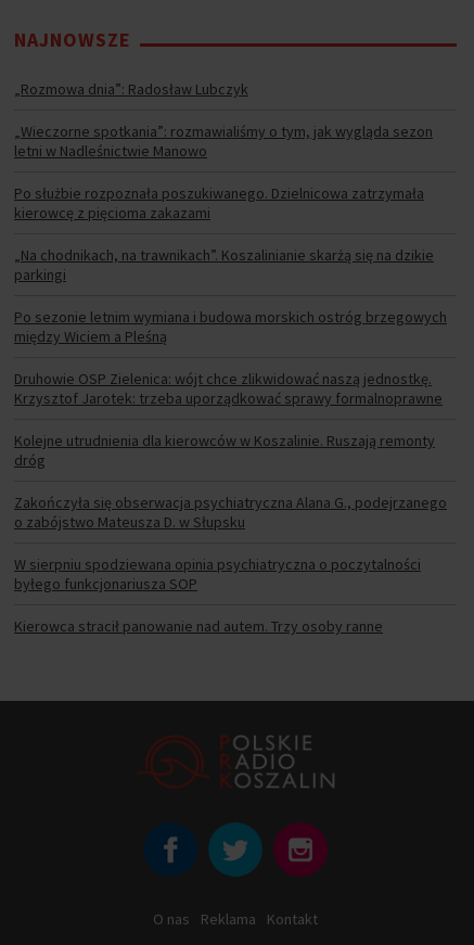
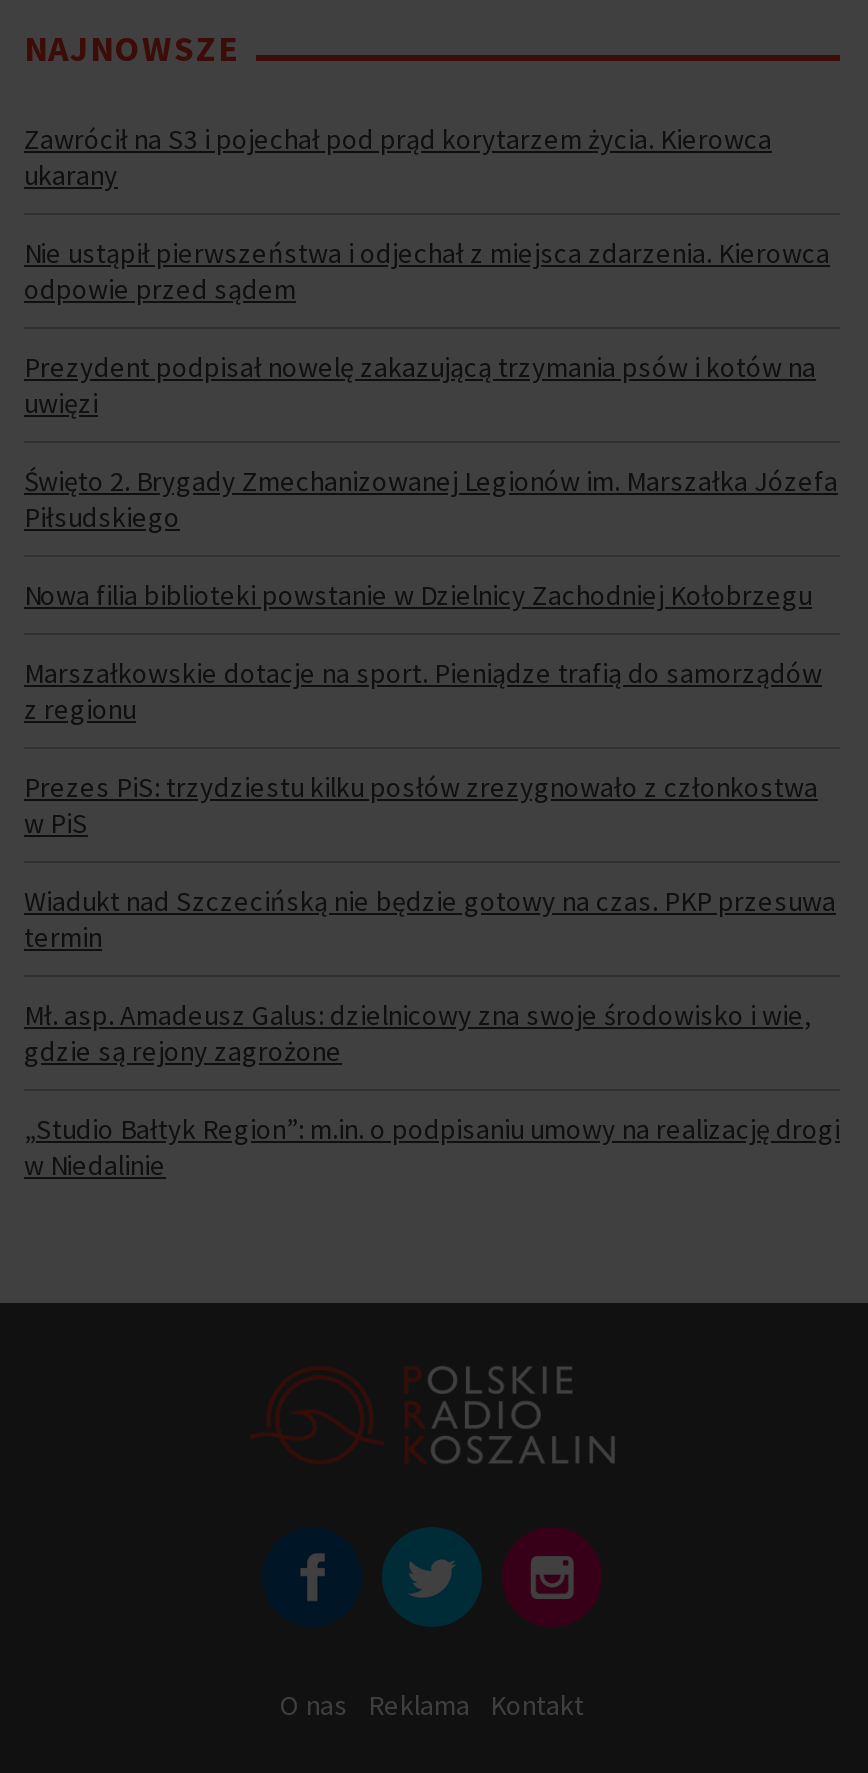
[14,79,248,99] „Rozmowa dnia”: Radosław Lubczyk -> [24,121,772,193] Zawrócił na S3 i pojechał pod prąd korytarzem życia. Kierowca | ukarany
[14,122,433,161] „Wieczorne spotkania”: rozmawialiśmy o tym, jak wygląda sezon | letni w Nadleśnictwie Manowo -> [24,235,830,307] Nie ustąpił pierwszeństwa i odjechał z miejsca zdarzenia. Kierowca | odpowie przed sądem
[14,183,424,222] Po służbie rozpoznała poszukiwanego. Dzielnicowa zatrzymała | kierowcę z pięcioma zakazami -> [24,349,816,421] Prezydent podpisał nowelę zakazującą trzymania psów i kotów na | uwięzi
[14,245,434,284] „Na chodnikach, na trawnikach”. Koszalinianie skarżą się na dzikie | parkingi -> [24,463,838,535] Święto 2. Brygady Zmechanizowanej Legionów im. Marszałka Józefa | Piłsudskiego
[14,307,447,346] Po sezonie letnim wymiana i budowa morskich ostróg brzegowych | między Wiciem a Pleśną -> [24,577,812,613] Nowa filia biblioteki powstanie w Dzielnicy Zachodniej Kołobrzegu
[14,369,443,408] Druhowie OSP Zielenica: wójt chce zlikwidować naszą jednostkę. | Krzysztof Jarotek: trzeba uporządkować sprawy formalnoprawne -> [24,655,822,727] Marszałkowskie dotacje na sport. Pieniądze trafią do samorządów | z regionu
[14,431,435,470] Kolejne utrudnienia dla kierowców w Koszalinie. Ruszają remonty | dróg -> [24,769,818,841] Prezes PiS: trzydziestu kilku posłów zrezygnowało z członkostwa | w PiS
[14,493,447,532] Zakończyła się obserwacja psychiatryczna Alana G., podejrzanego | o zabójstwo Mateusza D. w Słupsku -> [24,883,836,955] Wiadukt nad Szczecińską nie będzie gotowy na czas. PKP przesuwa | termin
[14,554,421,593] W sierpniu spodziewana opinia psychiatryczna o poczytalności | byłego funkcjonariusza SOP -> [24,997,812,1069] Mł. asp. Amadeusz Galus: dzielnicowy zna swoje środowisko i wie, | gdzie są rejony zagrożone
[14,616,383,636] Kierowca stracił panowanie nad autem. Trzy osoby ranne -> [24,1111,840,1183] „Studio Bałtyk Region”: m.in. o podpisaniu umowy na realizację drogi | w Niedalinie

